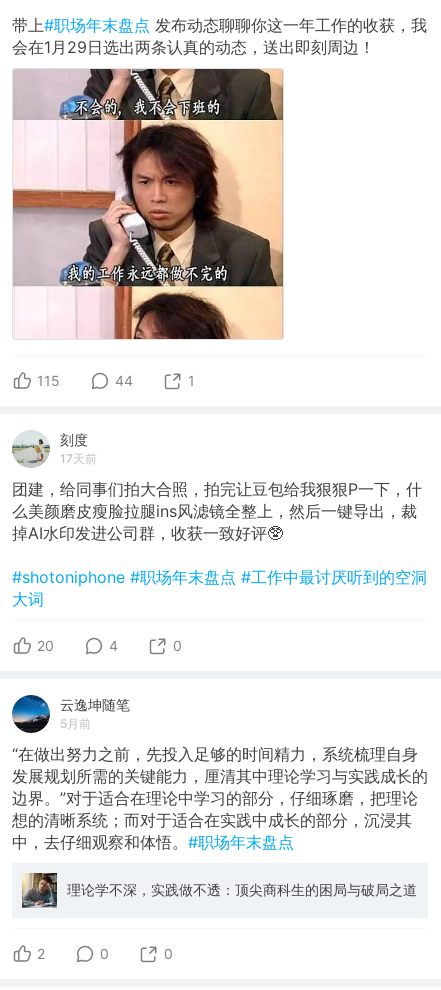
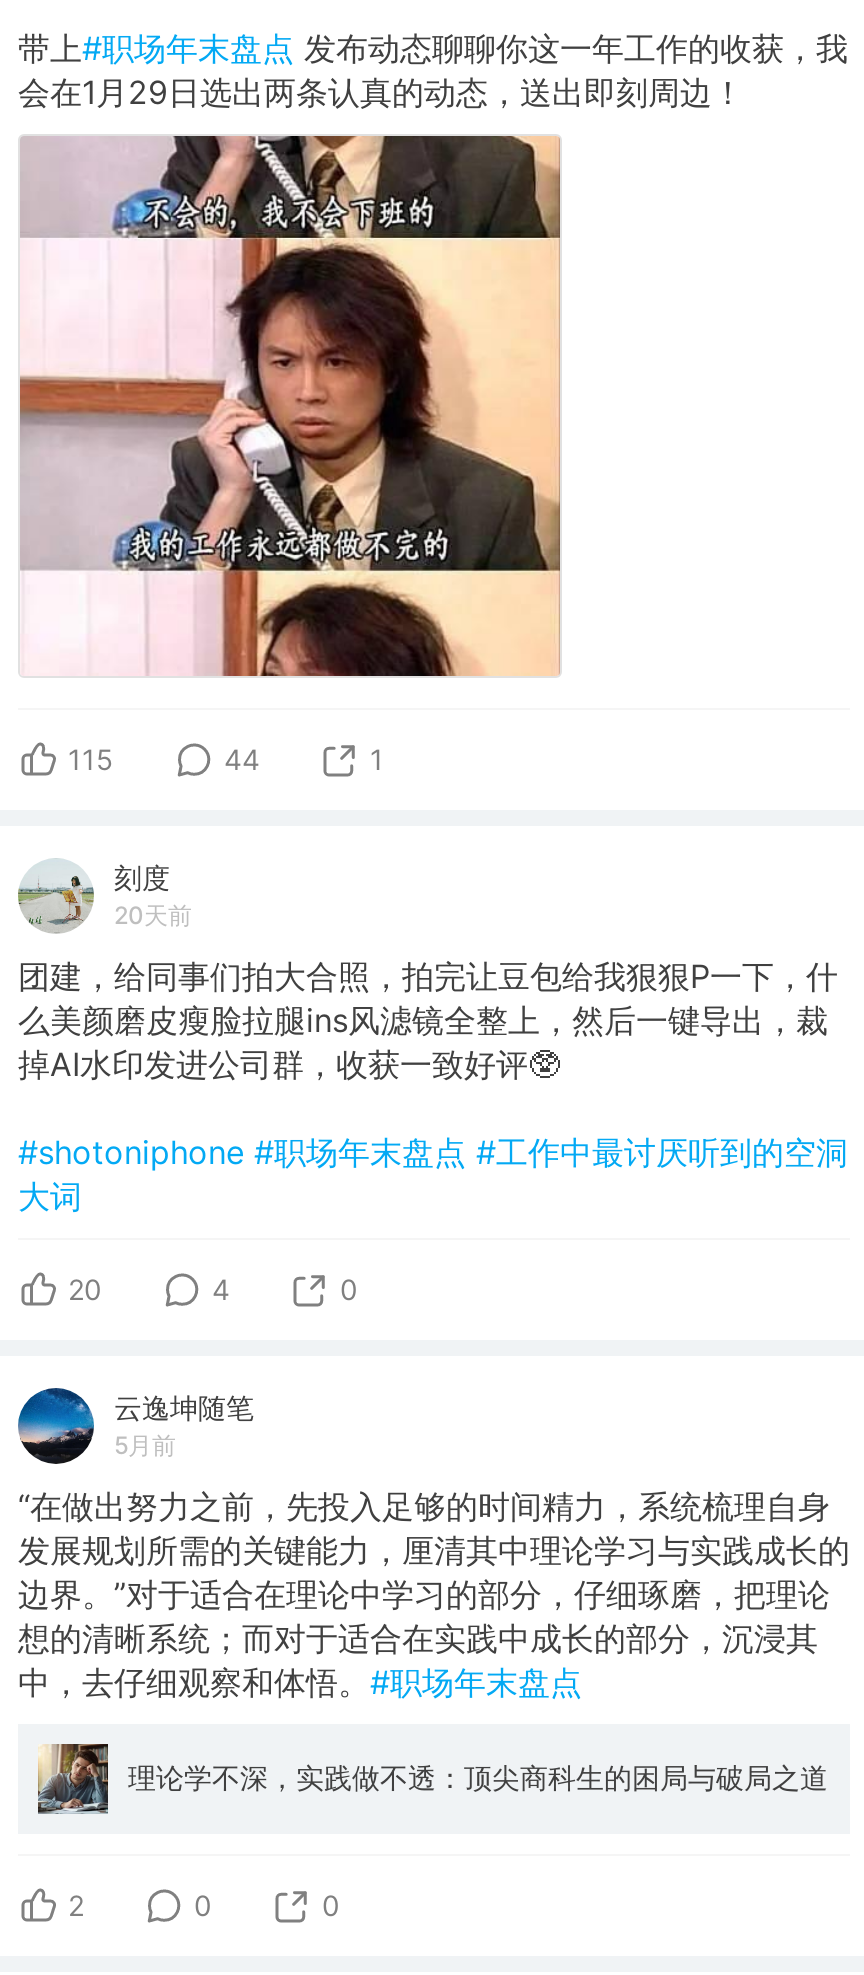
[60,451,97,466] 17天前 -> [114,901,192,931] 20天前

